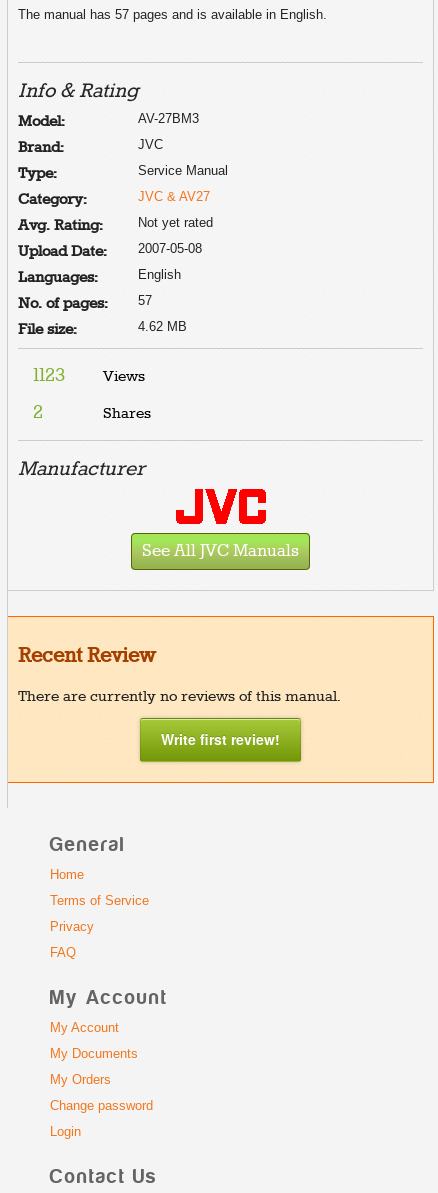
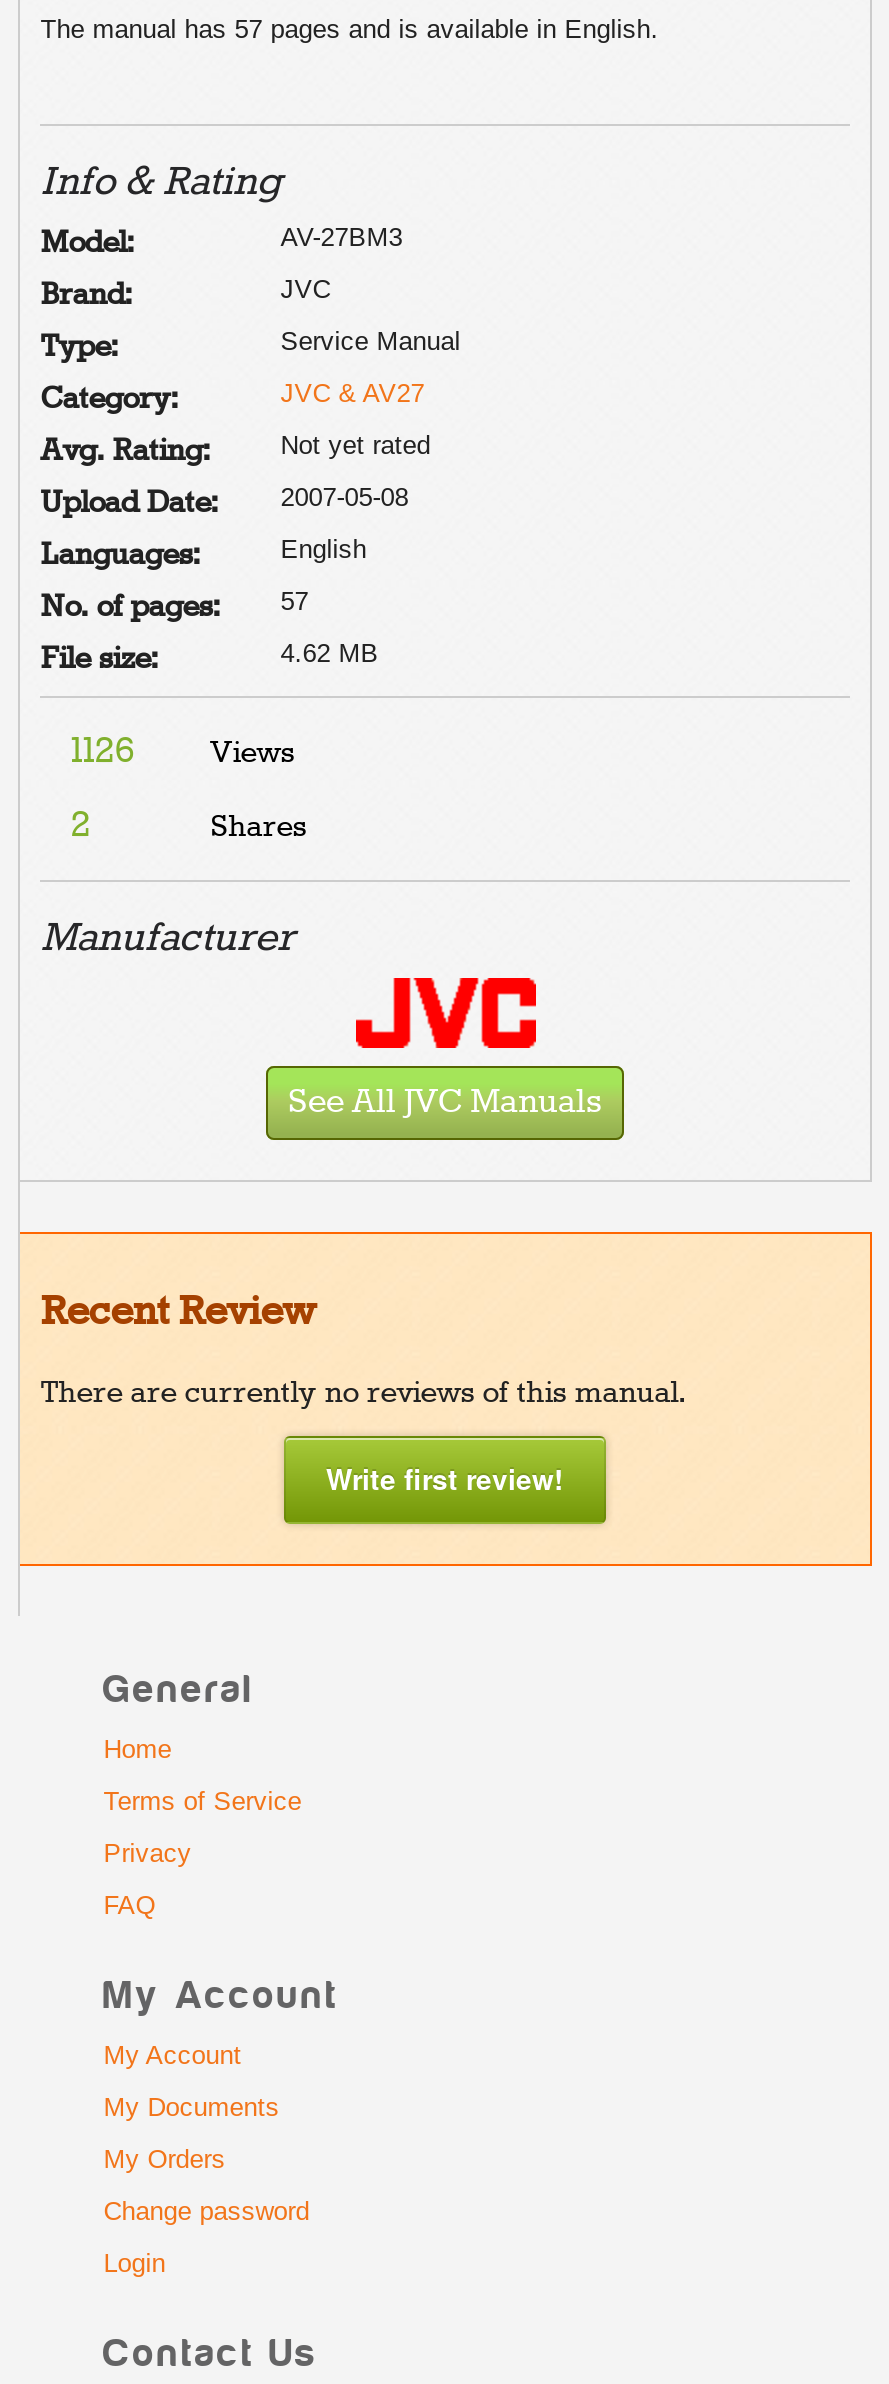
[33,364,65,386] 1123 -> [70,729,134,773] 1126

